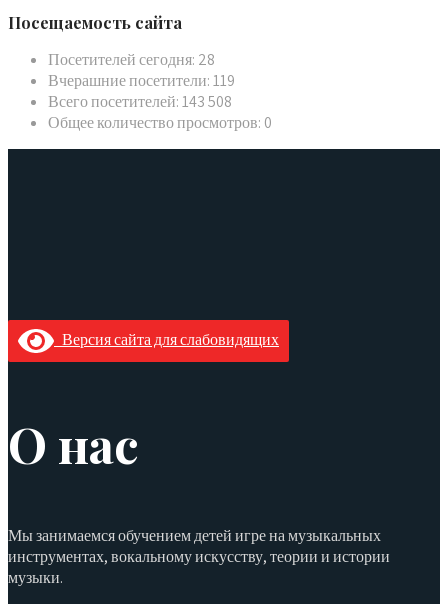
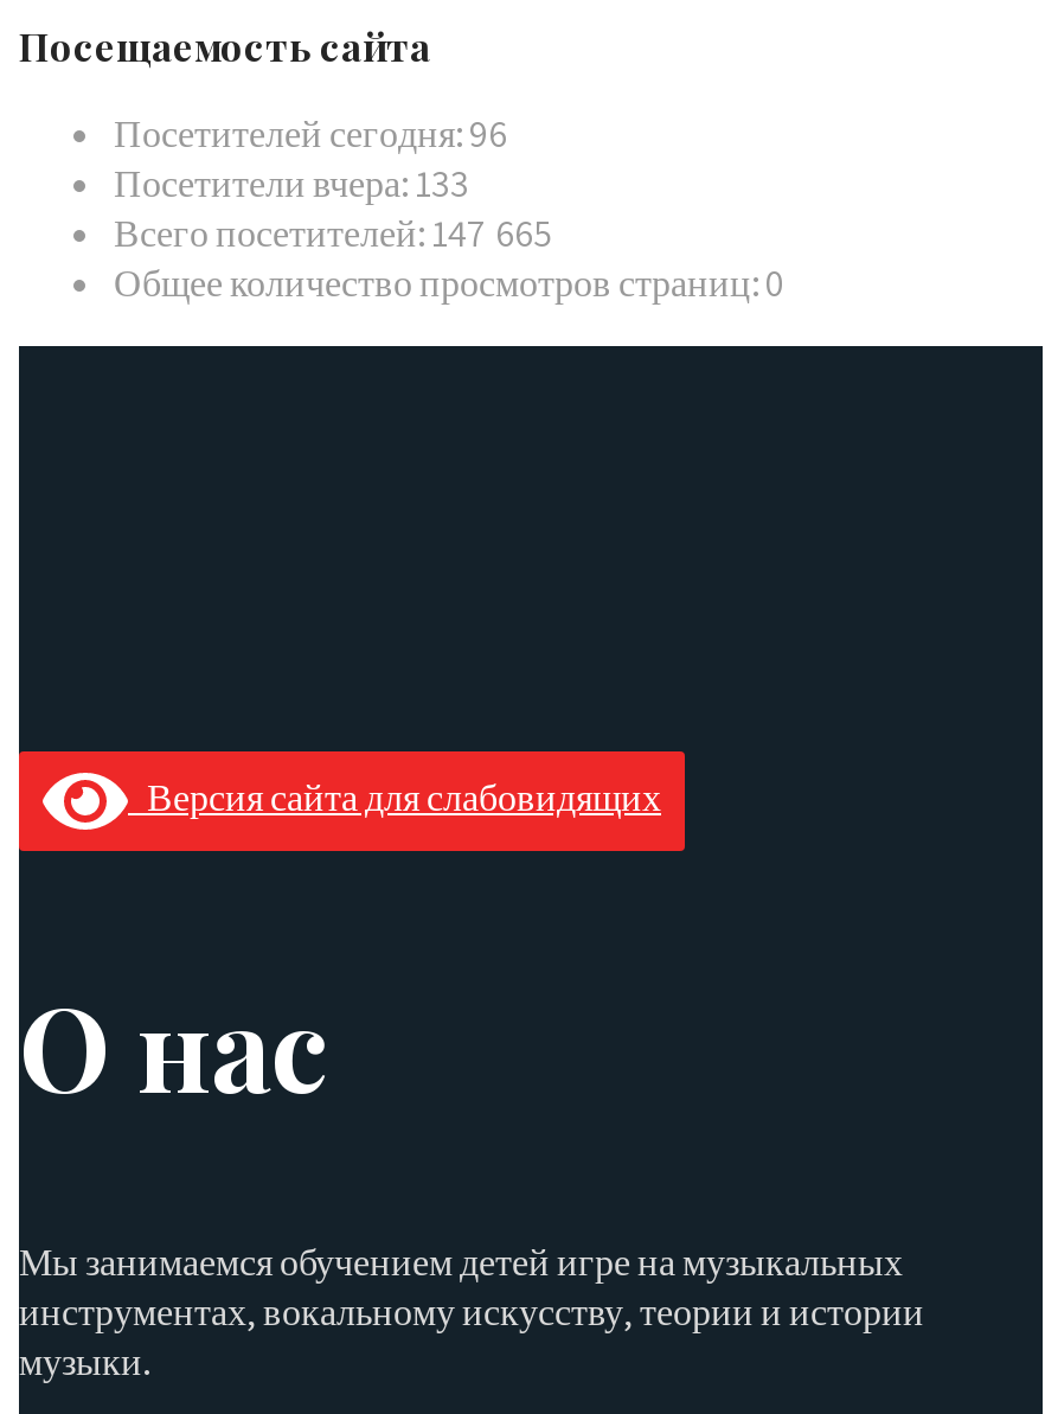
[48,49,272,133] Посетителей сегодня:28 | Вчерашние посетители: 119 | Всего посетителей: 143 508 | Общее количество просмотров:0 -> [114,108,784,307] Посетителей сегодня:96 | Посетители вчера: 133 | Всего посетителей: 147 665 | Общее количество просмотров страниц:0

